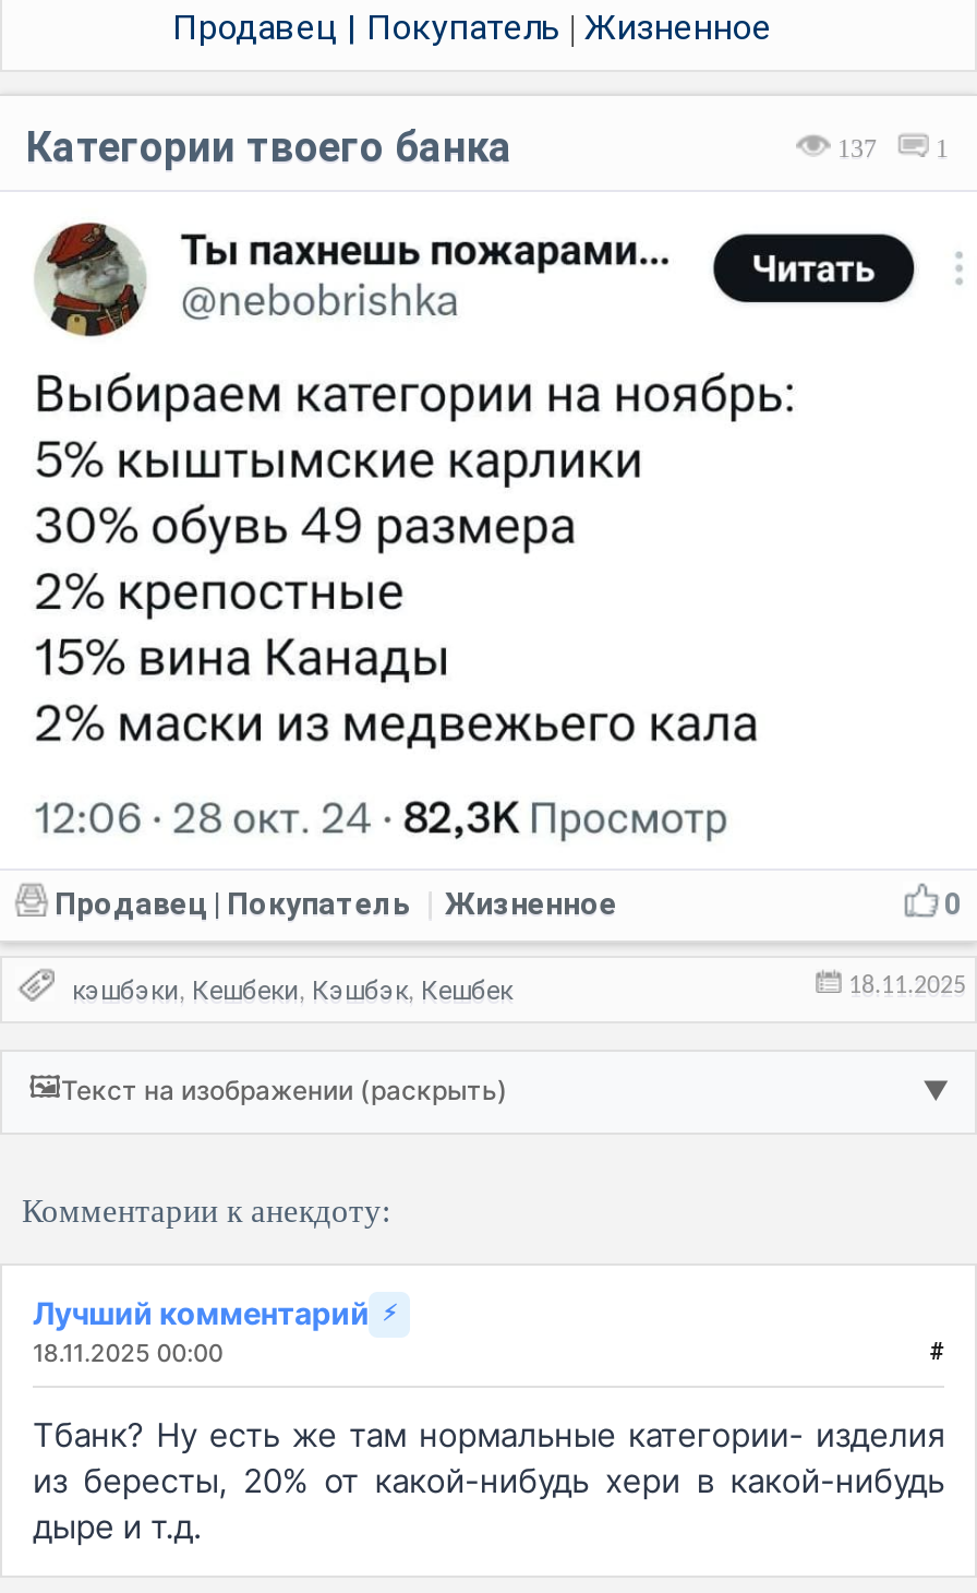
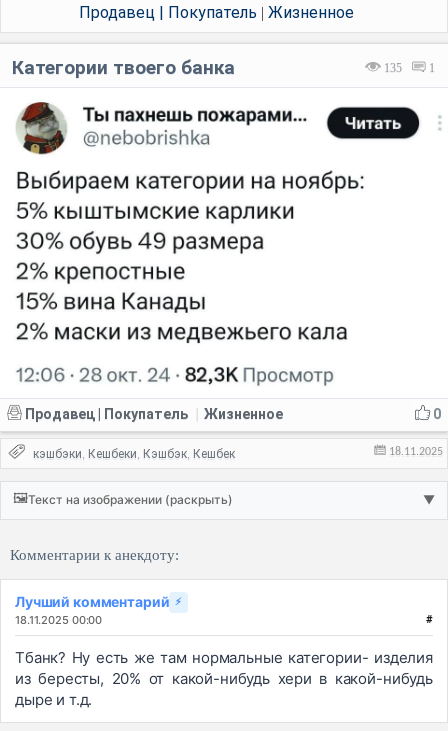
[831,133,949,164] 137 1 -> [381,61,435,75] 135 1

